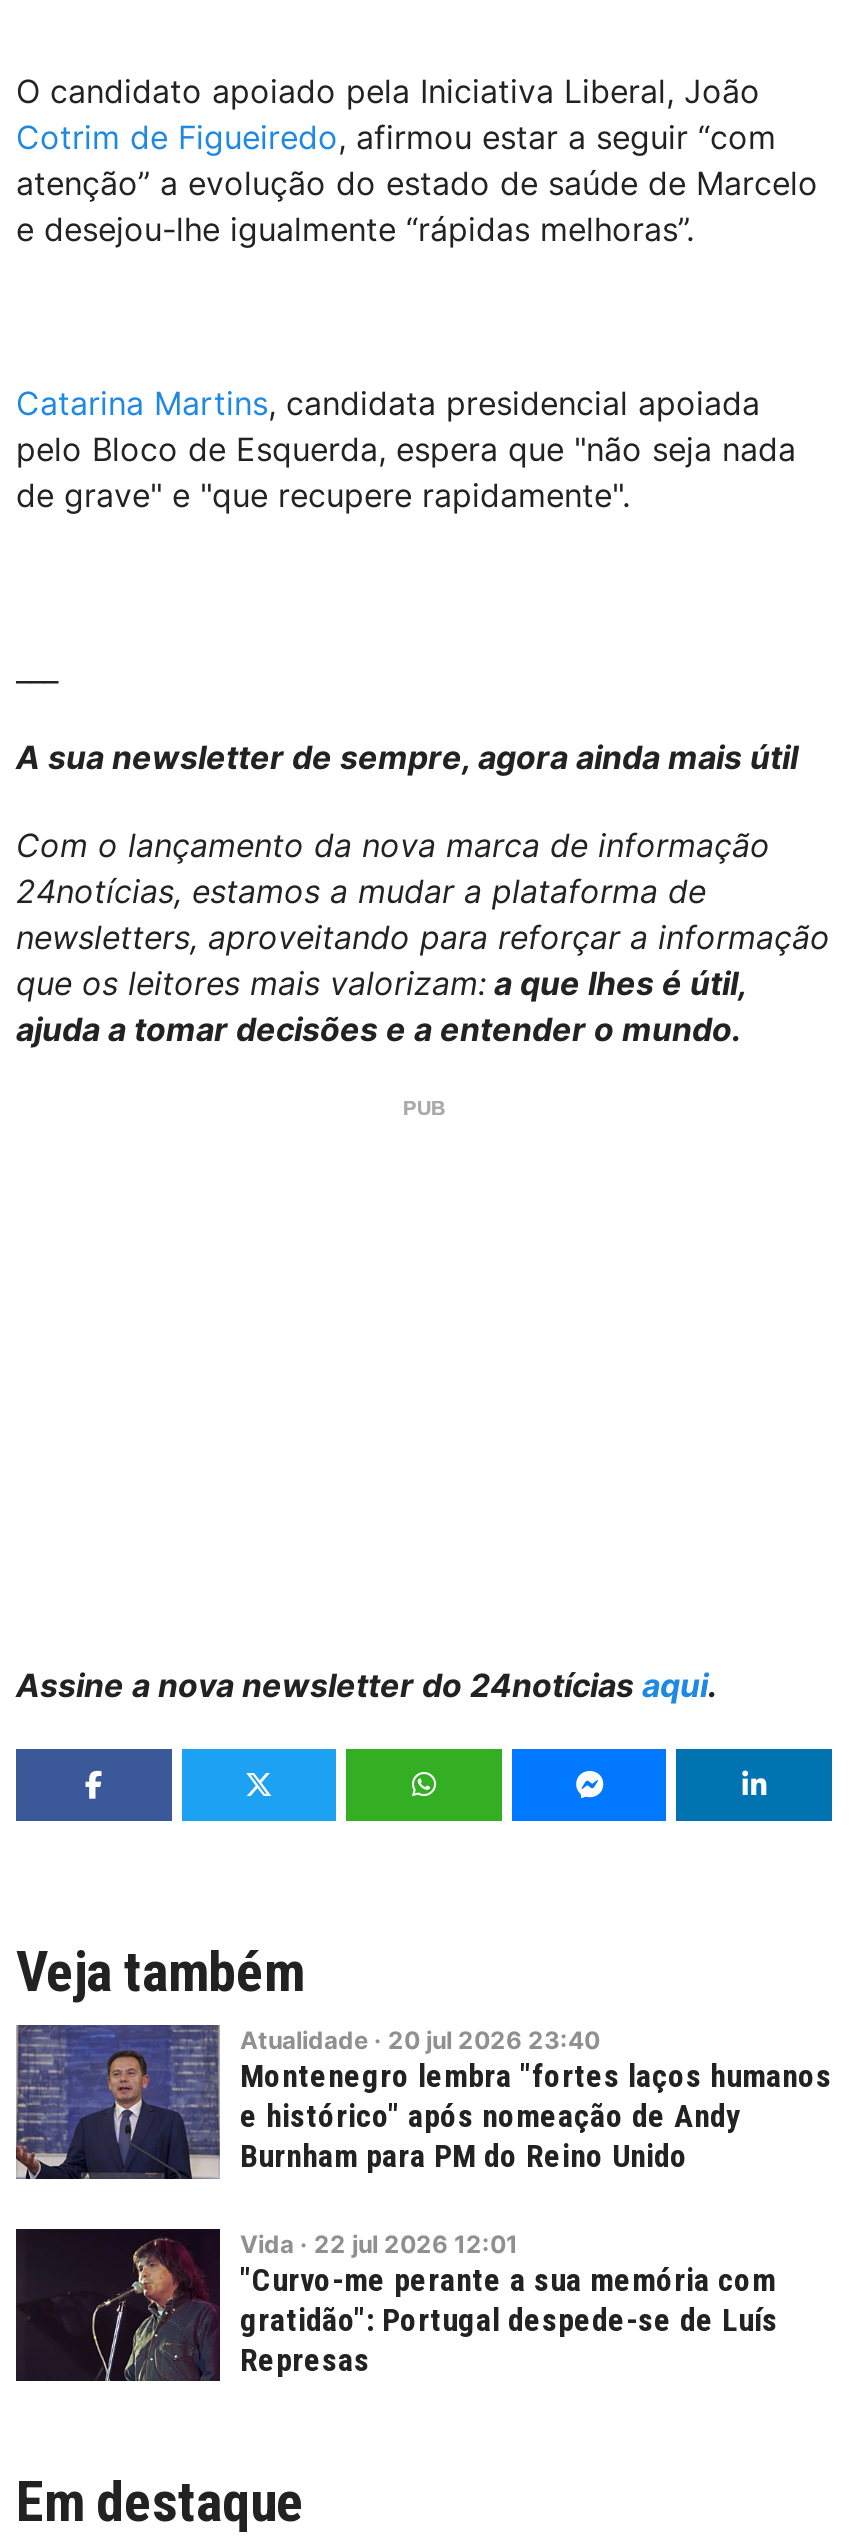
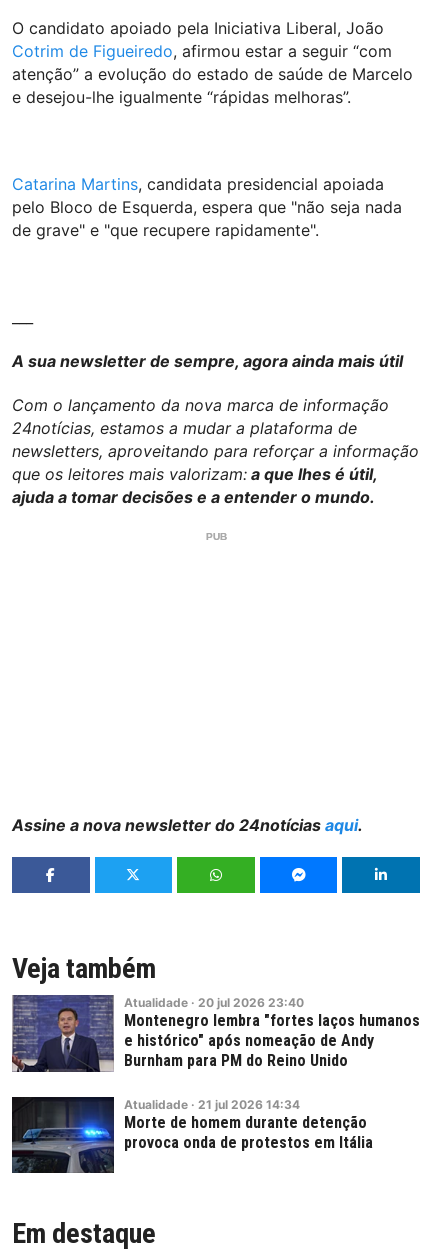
[16,2229,778,2383] [image] | Vida · 22 jul 2026 12:01 | "Curvo-me perante a sua memória com | gratidão": Portugal despede-se de Luís | Represas -> [12,1097,373,1173] [image] | Atualidade · 21 jul 2026 14:34 | Morte de homem durante detenção | provoca onda de protestos em Itália

